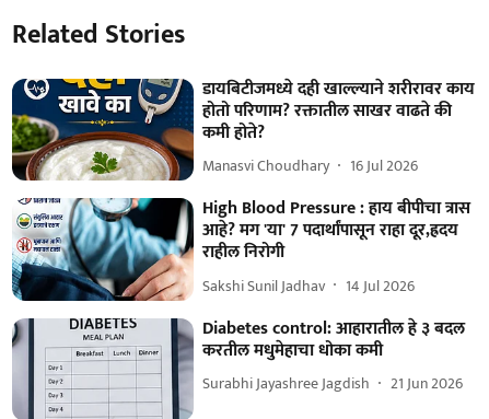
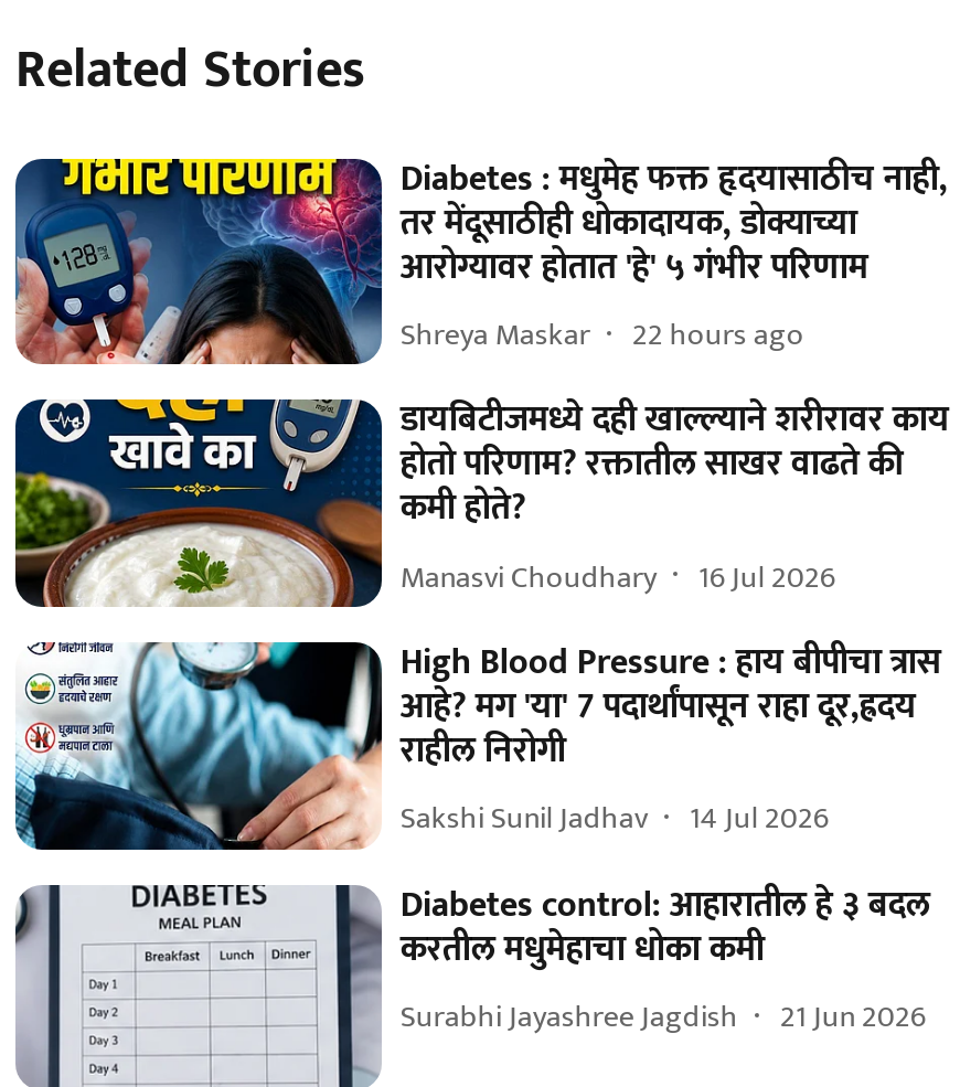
none -> [13,150,948,366] [image] | Diabetes : मधुमेह फक्त हृदयासाठीच नाही, | तर मेंदूसाठीही धोकादायक, डोक्याच्या | आरोग्यावर होतात 'हे' ५ गंभीर परिणाम | Shreya Maskar | 22 hours ago

